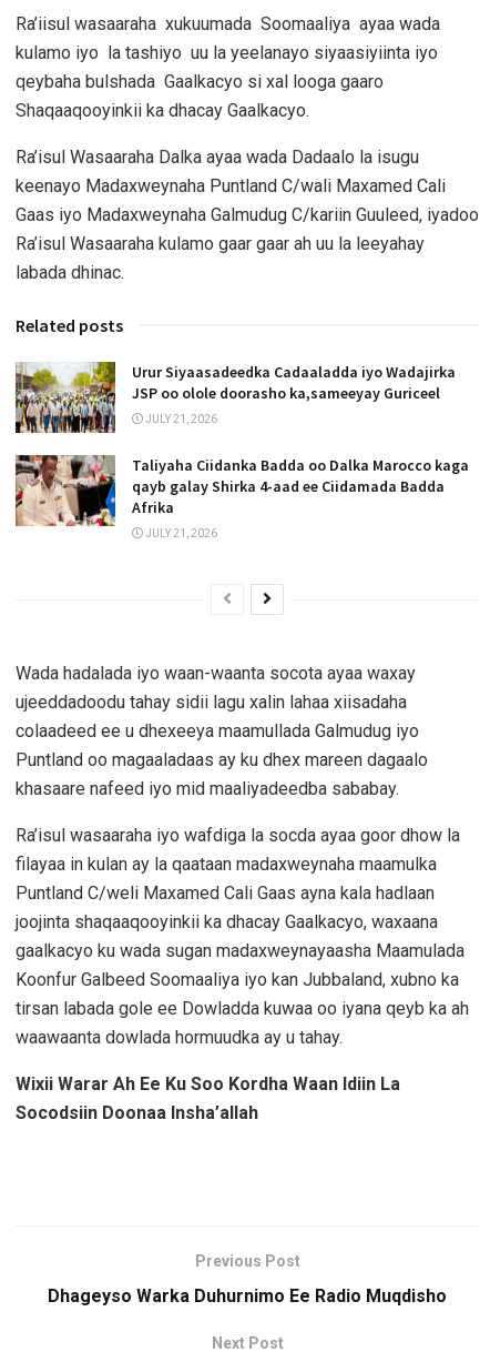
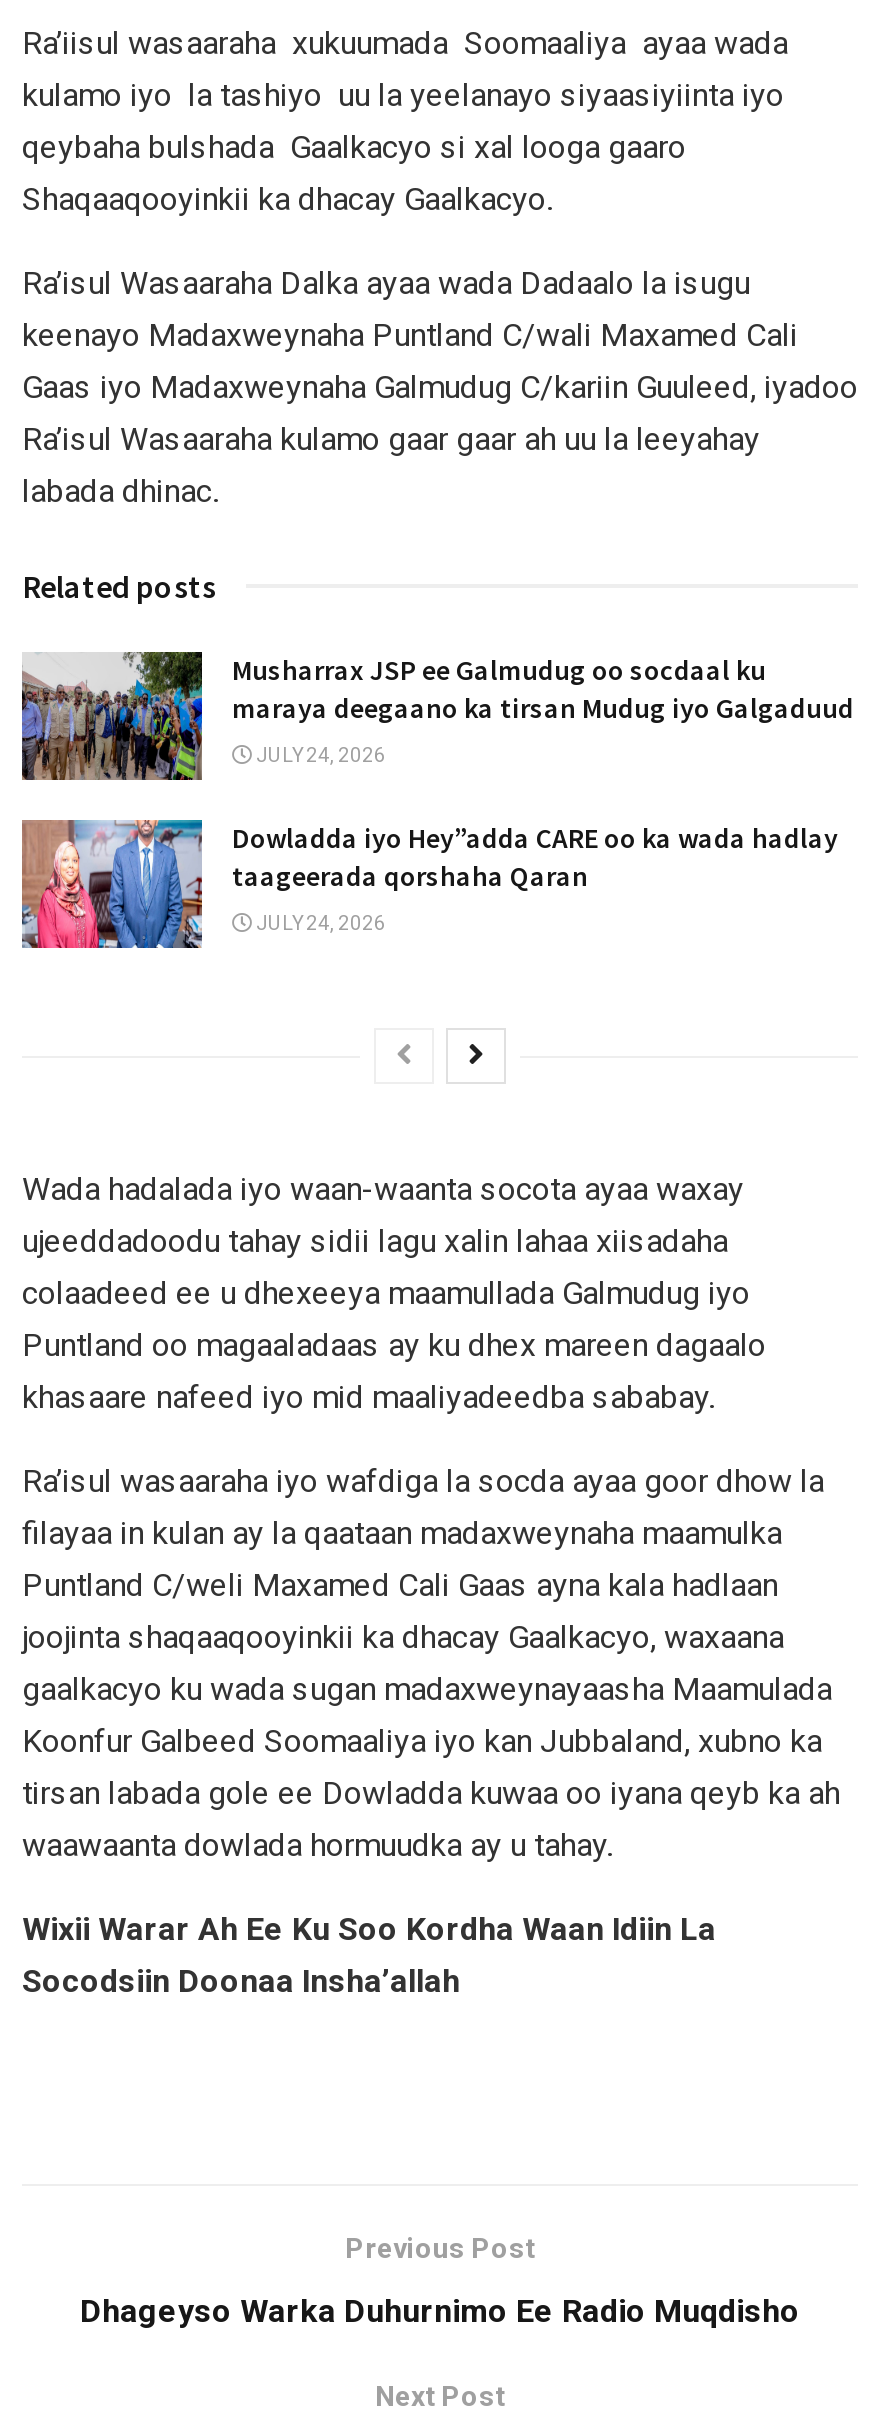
[14,361,456,434] [image] | Urur Siyaasadeedka Cadaaladda iyo Wadajirka | JSP oo olole doorasho ka,sameeyay Guriceel -> [20,650,854,782] [image] | Musharrax JSP ee Galmudug oo socdaal ku | maraya deegaano ka tirsan Mudug iyo Galgaduud
[143,413,217,425] JULY 21, 2026 -> [252,744,386,766] JULY 24, 2026
[14,454,469,527] [image] | Taliyaha Ciidanka Badda oo Dalka Marocco kaga | qayb galay Shirka 4-aad ee Ciidamada Badda | Afrika -> [20,818,838,950] [image] | Dowladda iyo Hey”adda CARE oo ka wada hadlay | taageerada qorshaha Qaran
[143,527,217,540] JULY 21, 2026 -> [252,912,386,934] JULY 24, 2026

